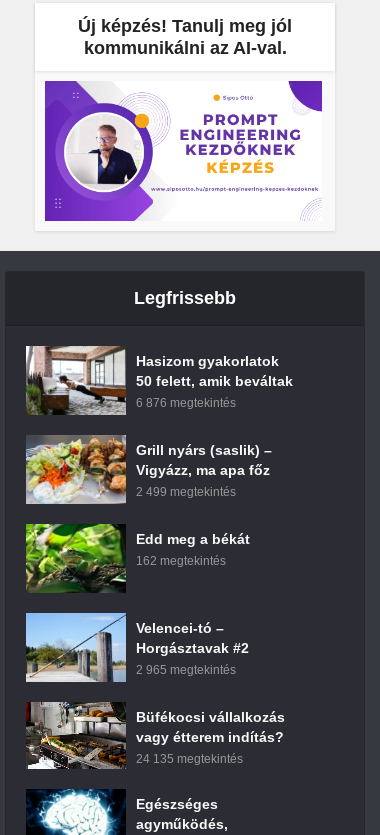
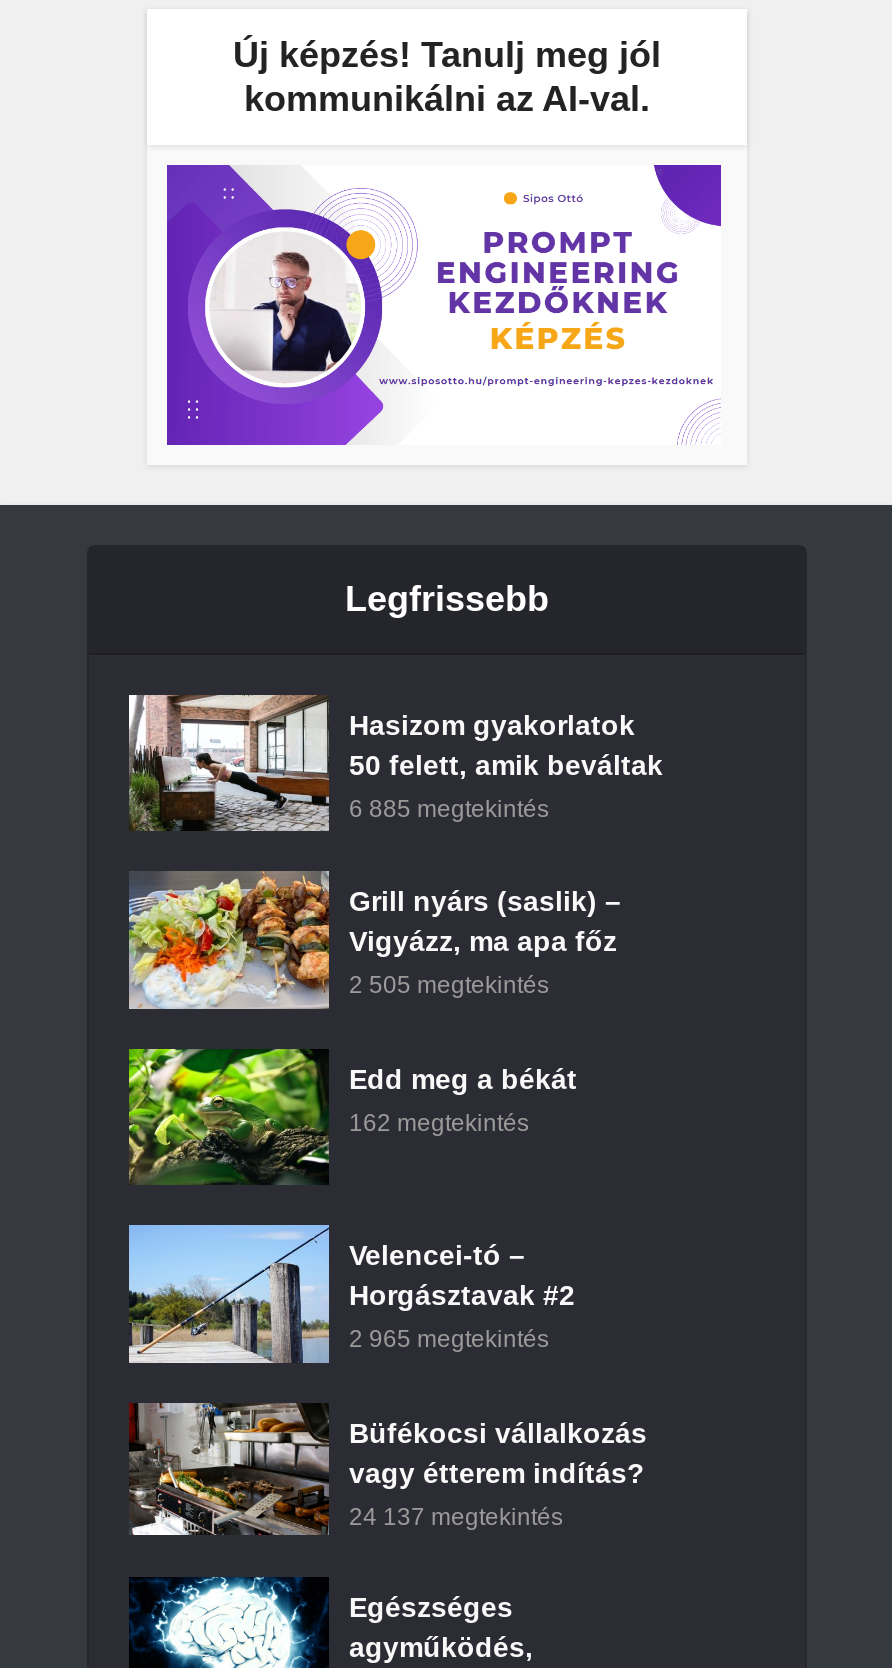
[136,396,236,410] 6 876 megtekintés -> [349,795,549,823] 6 885 megtekintés
[136,485,236,499] 2 499 megtekintés -> [349,972,549,1000] 2 505 megtekintés
[136,752,243,766] 24 135 megtekintés -> [349,1502,563,1530] 24 137 megtekintés

